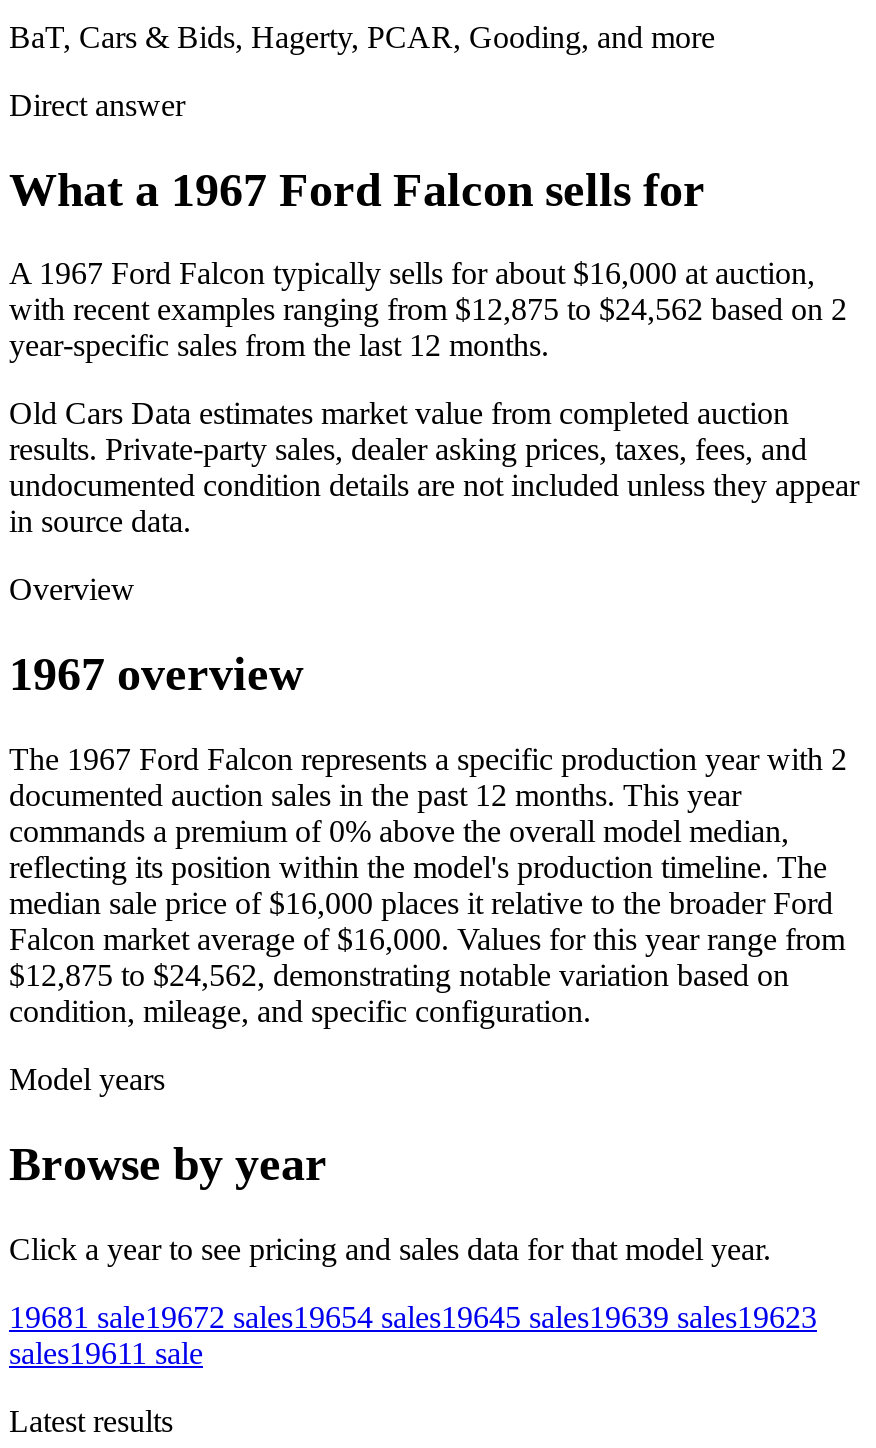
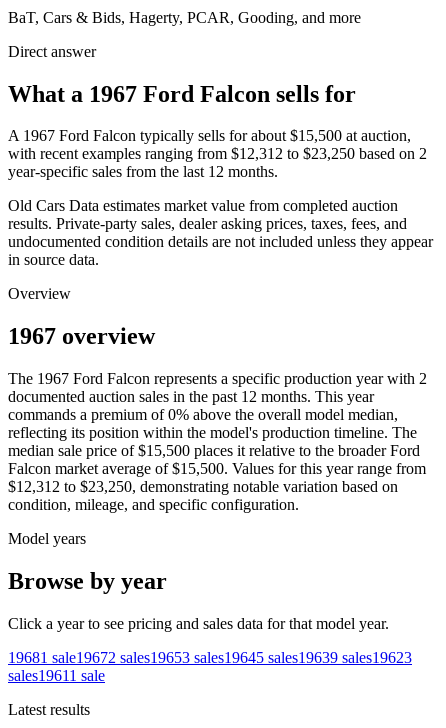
[9,257,815,291] A 1967 Ford Falcon typically sells for about $16,000 at auction, -> [8,127,411,144] A 1967 Ford Falcon typically sells for about $15,500 at auction,
[9,293,847,327] with recent examples ranging from $12,875 to $24,562 based on 2 -> [8,145,427,162] with recent examples ranging from $12,312 to $23,250 based on 2
[9,886,833,920] median sale price of $16,000 places it relative to the broader Ford -> [8,442,420,459] median sale price of $15,500 places it relative to the broader Ford
[9,922,845,956] Falcon market average of $16,000. Values for this year range from -> [8,460,426,477] Falcon market average of $15,500. Values for this year range from
[9,958,789,992] $12,875 to $24,562, demonstrating notable variation based on -> [8,478,398,495] $12,312 to $23,250, demonstrating notable variation based on
[9,1300,817,1334] 19681 sale19672 sales19654 sales19645 sales19639 sales19623 -> [8,649,412,666] 19681 sale19672 sales19653 sales19645 sales19639 sales19623

